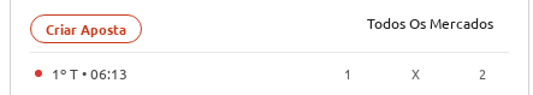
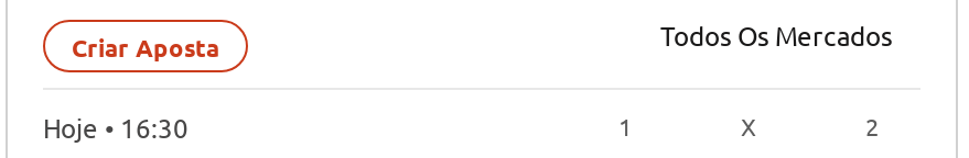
[52,64,128,83] 1º T • 06:13 -> [43,110,189,145] Hoje • 16:30

